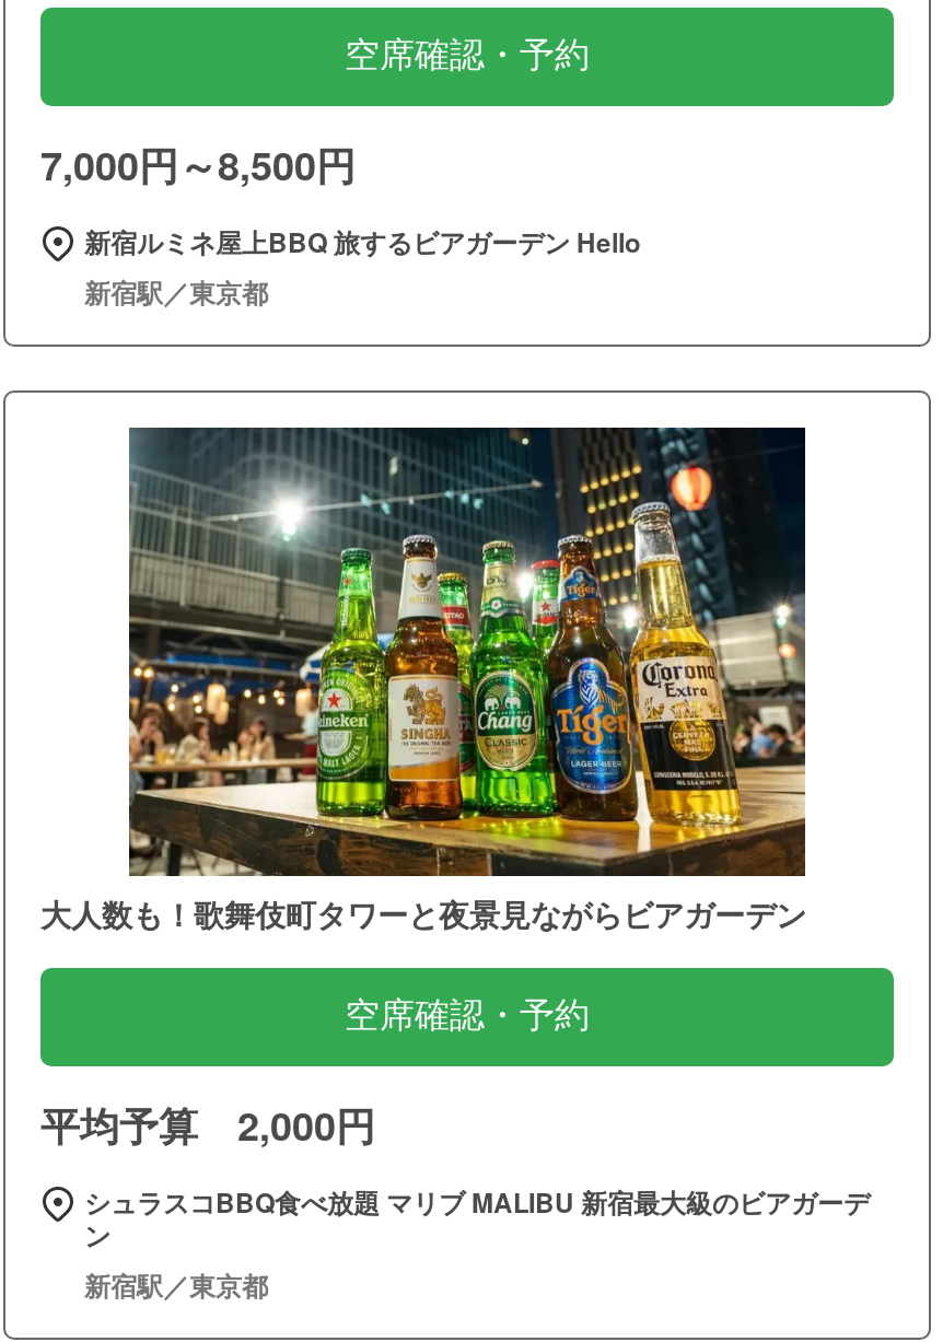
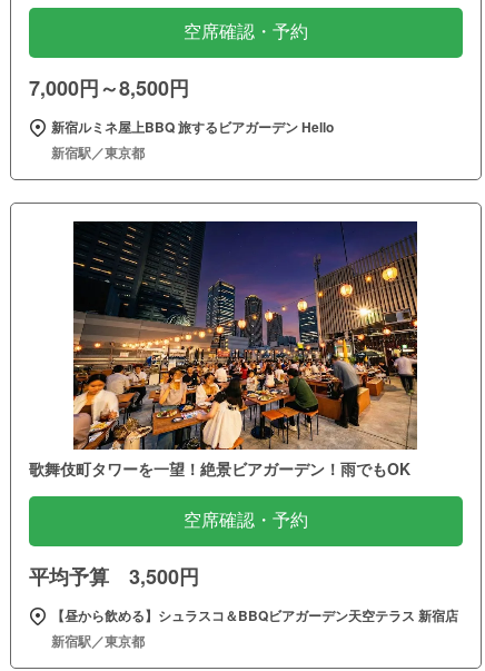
[40,428,808,936] [image] | 大人数も！歌舞伎町タワーと夜景見ながらビアガーデン -> [29,221,418,480] [image] | 歌舞伎町タワーを一望！絶景ビアガーデン！雨でもOK
[40,1098,375,1155] 平均予算 2,000円 -> [29,563,199,591] 平均予算 3,500円
[84,1183,870,1256] シュラスコBBQ食べ放題 マリブ MALIBU 新宿最大級のビアガーデ | ン -> [51,606,458,626] 【昼から飲める】シュラスコ＆BBQビアガーデン天空テラス 新宿店

